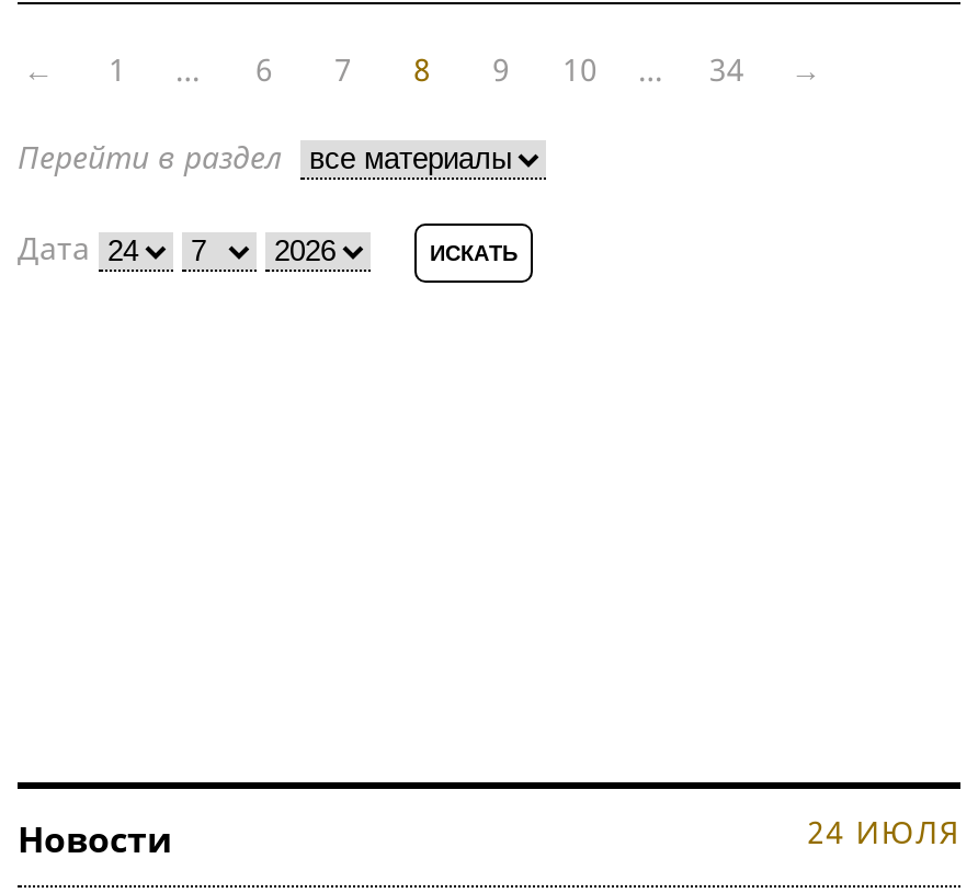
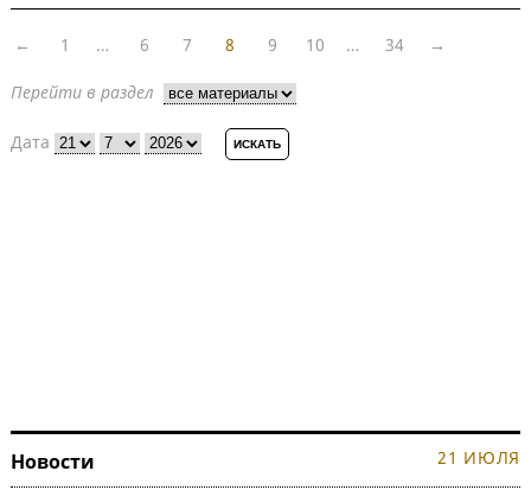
[807,811,960,852] 24 ИЮЛЯ -> [437,446,520,469] 21 ИЮЛЯ

